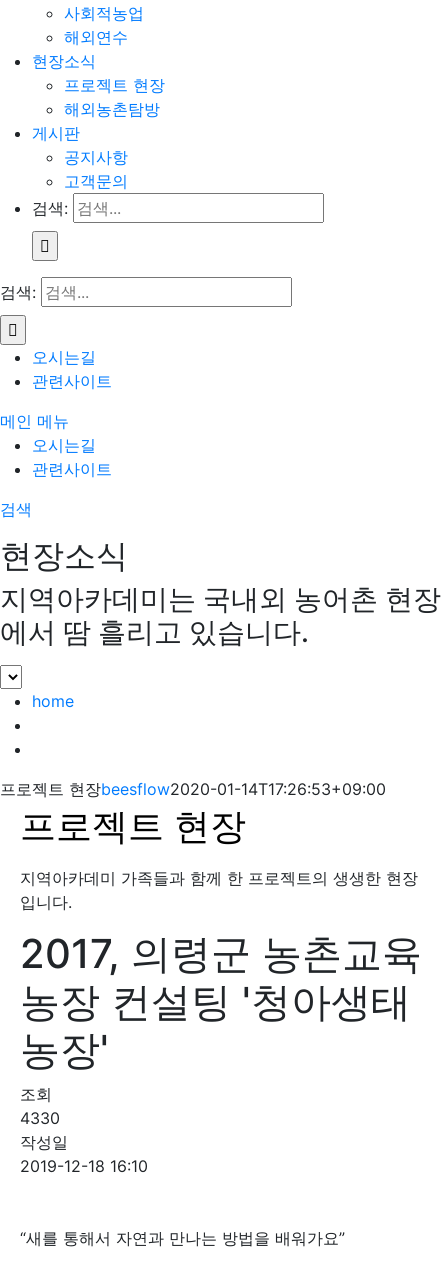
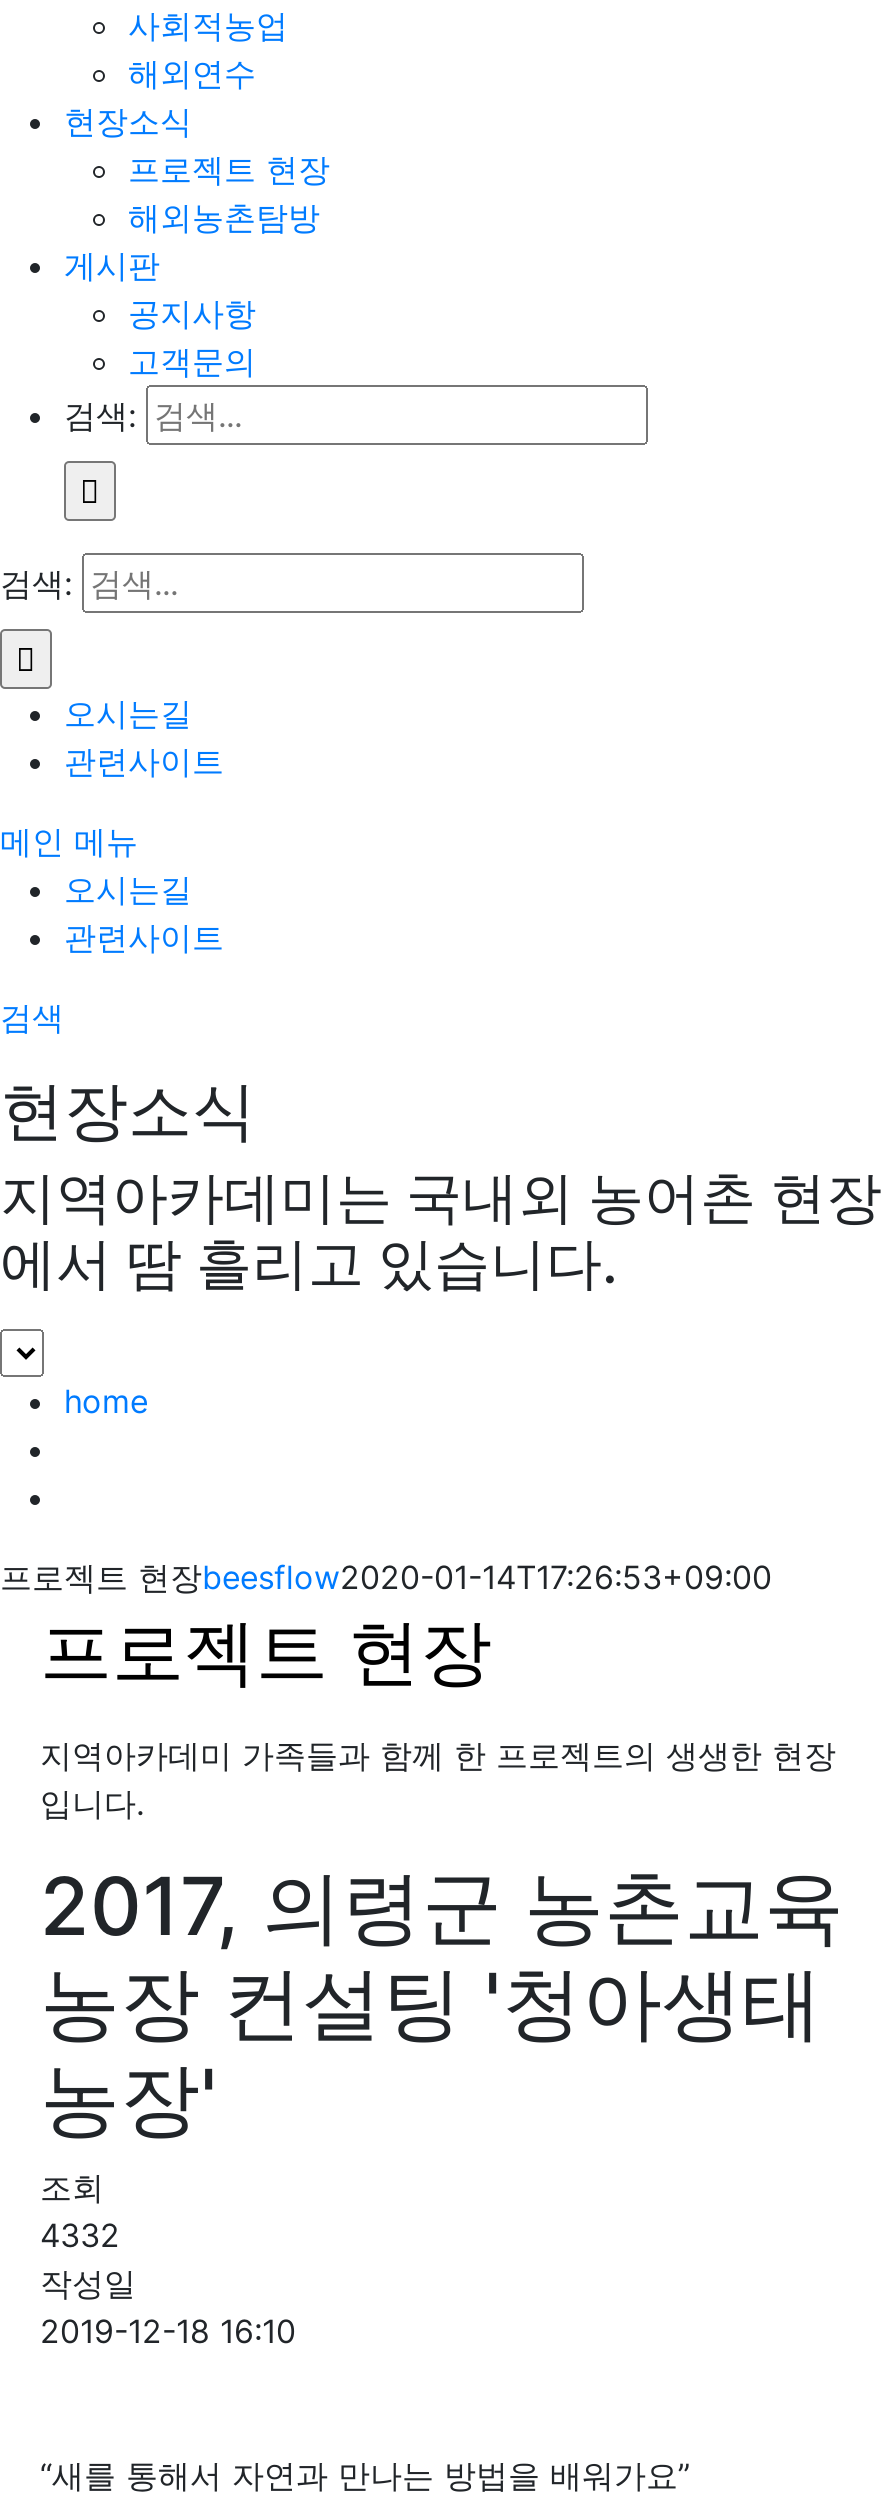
[20,1108,60,1128] 4330 -> [40,2215,120,2255] 4332

